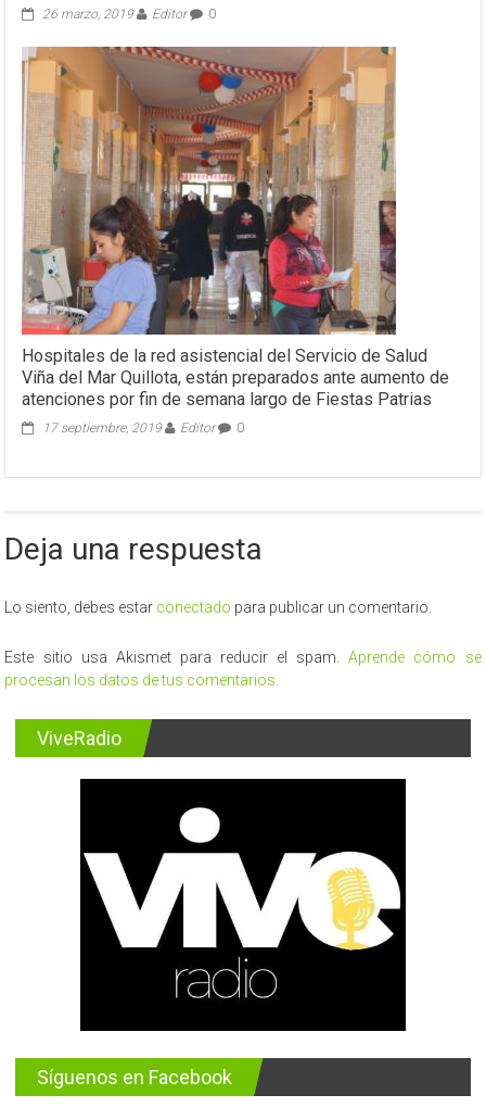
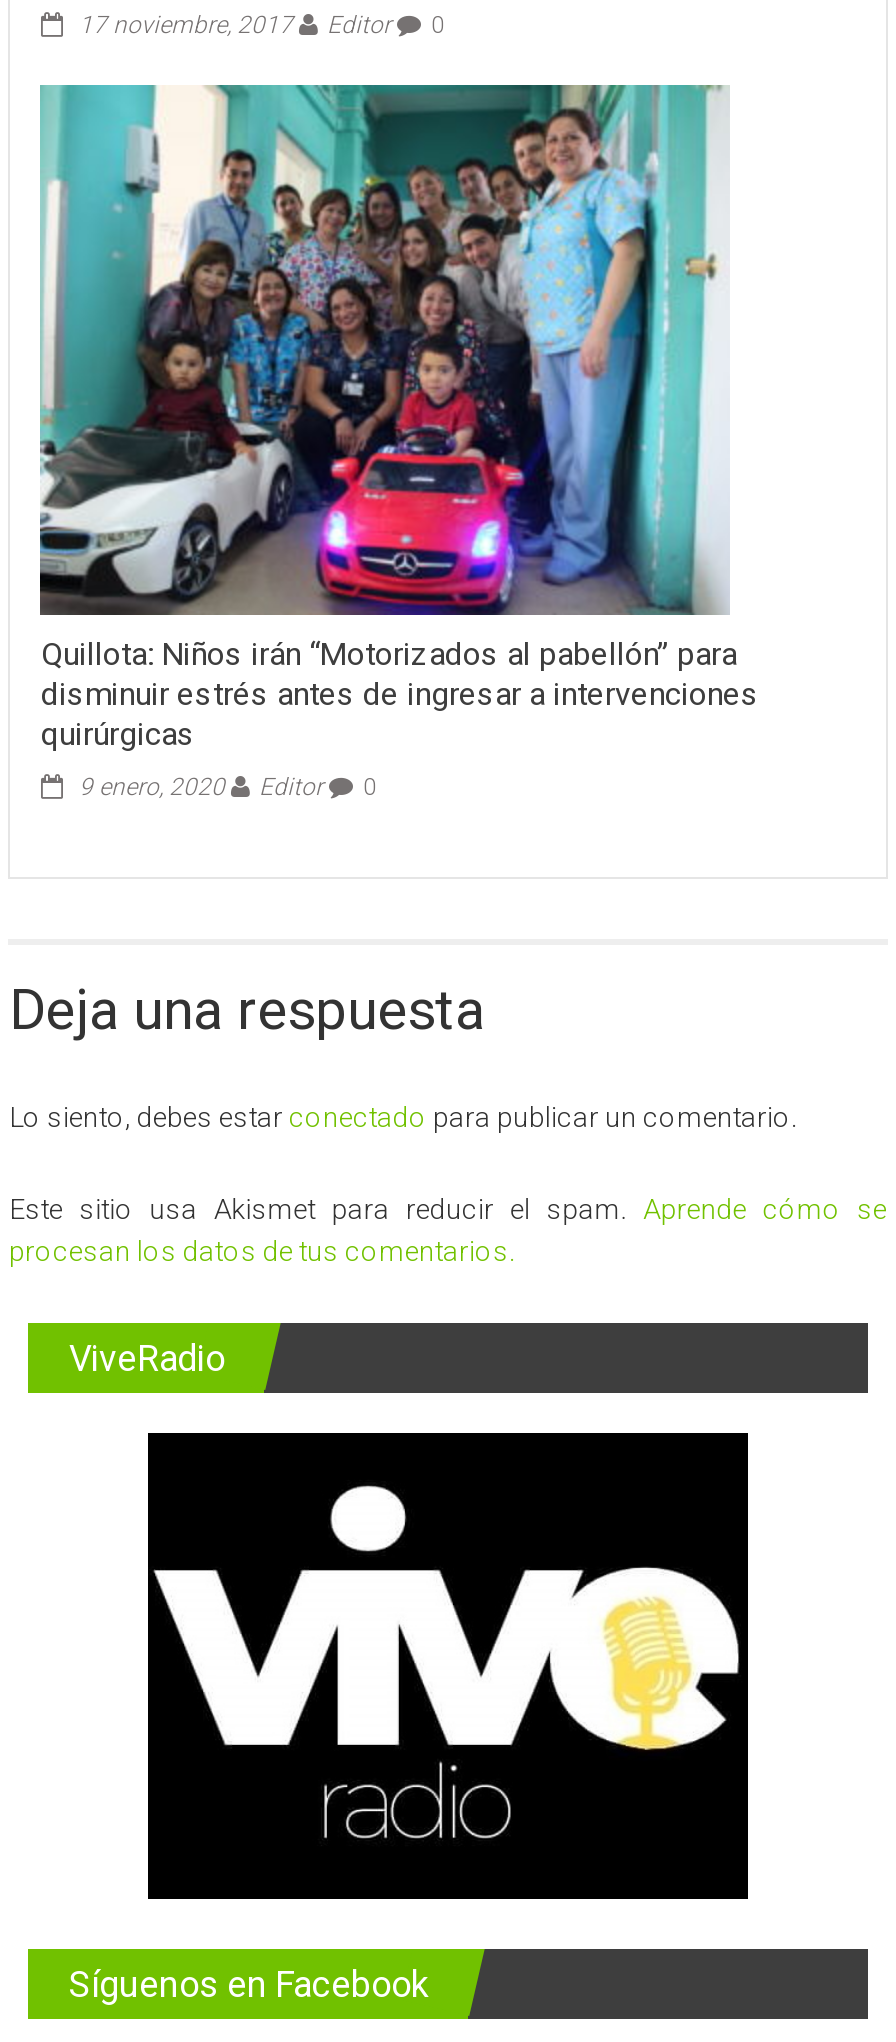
[43,6,216,21] 26 marzo, 2019 Editor 0 -> [79,11,445,39] 17 noviembre, 2017 Editor 0
[21,46,450,409] [image] | Hospitales de la red asistencial del Servicio de Salud | Viña del Mar Quillota, están preparados ante aumento de | atenciones por fin de semana largo de Fiestas Patrias -> [38,84,759,753] [image] | Quillota: Niños irán “Motorizados al pabellón” para | disminuir estrés antes de ingresar a intervenciones | quirúrgicas
[43,420,245,435] 17 septiembre, 2019 Editor 0 -> [79,773,377,801] 9 enero, 2020 Editor 0

